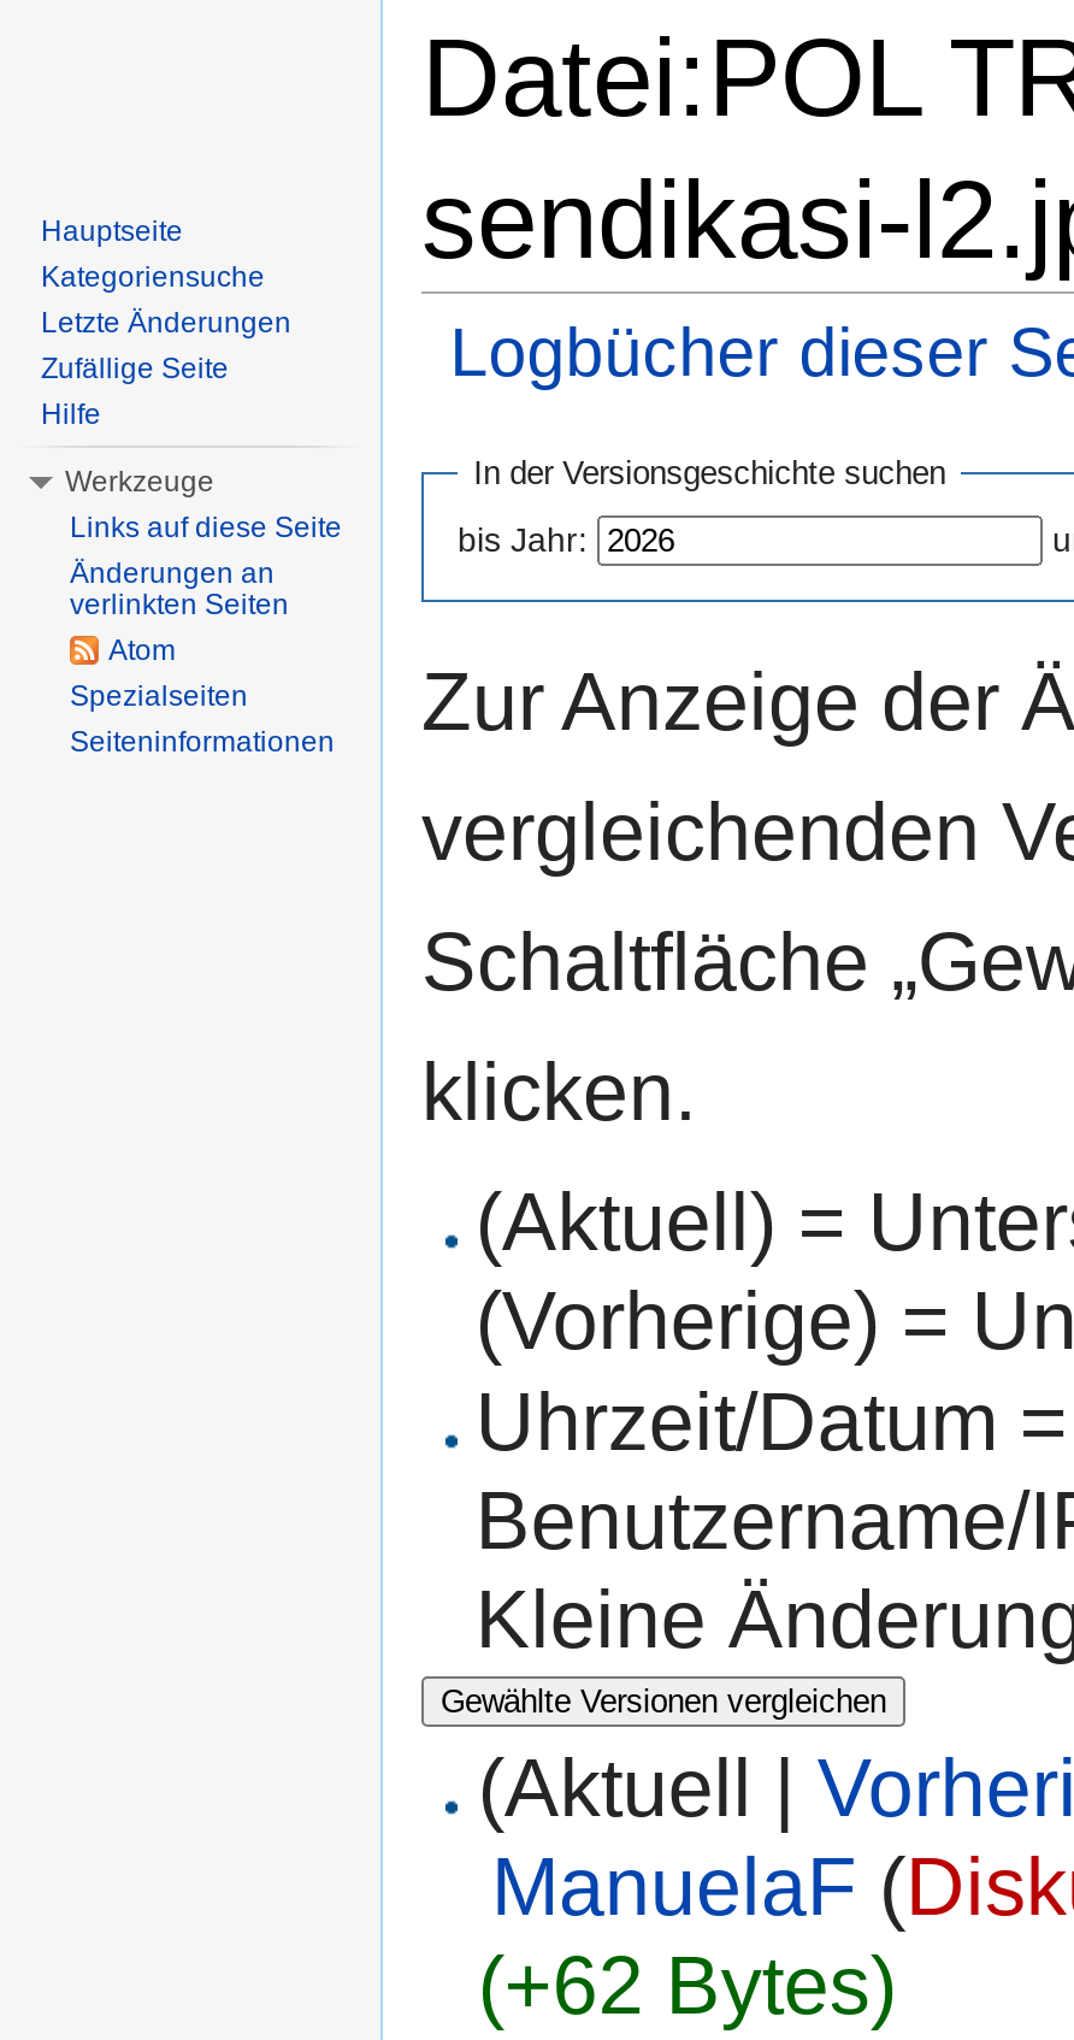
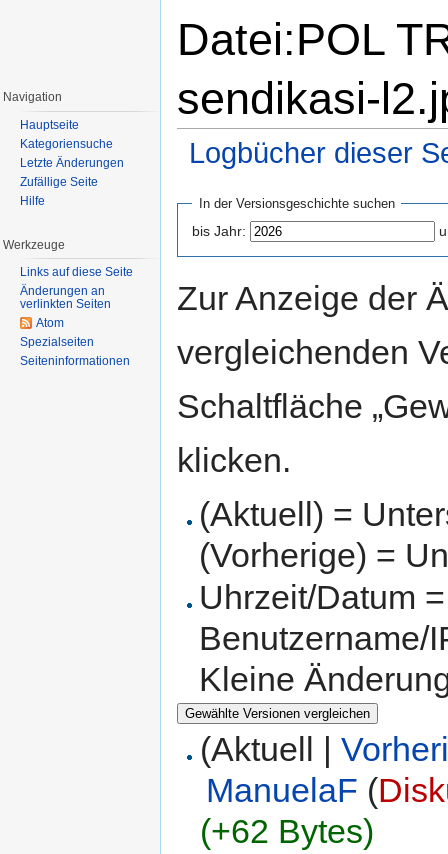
moved [41,214,291,431] -> [20,118,124,208]: Hauptseite | Kategoriensuche | Letzte Änderungen | Zufällige Seite | Hilfe
none -> [3,90,62,104] Navigation
moved [65,465,214,499] -> [3,238,65,252]: Werkzeuge
moved [70,511,342,759] -> [20,265,133,368]: Links auf diese Seite | Änderungen an | verlinkten Seiten | Atom | Spezialseiten | Seiteninformationen

